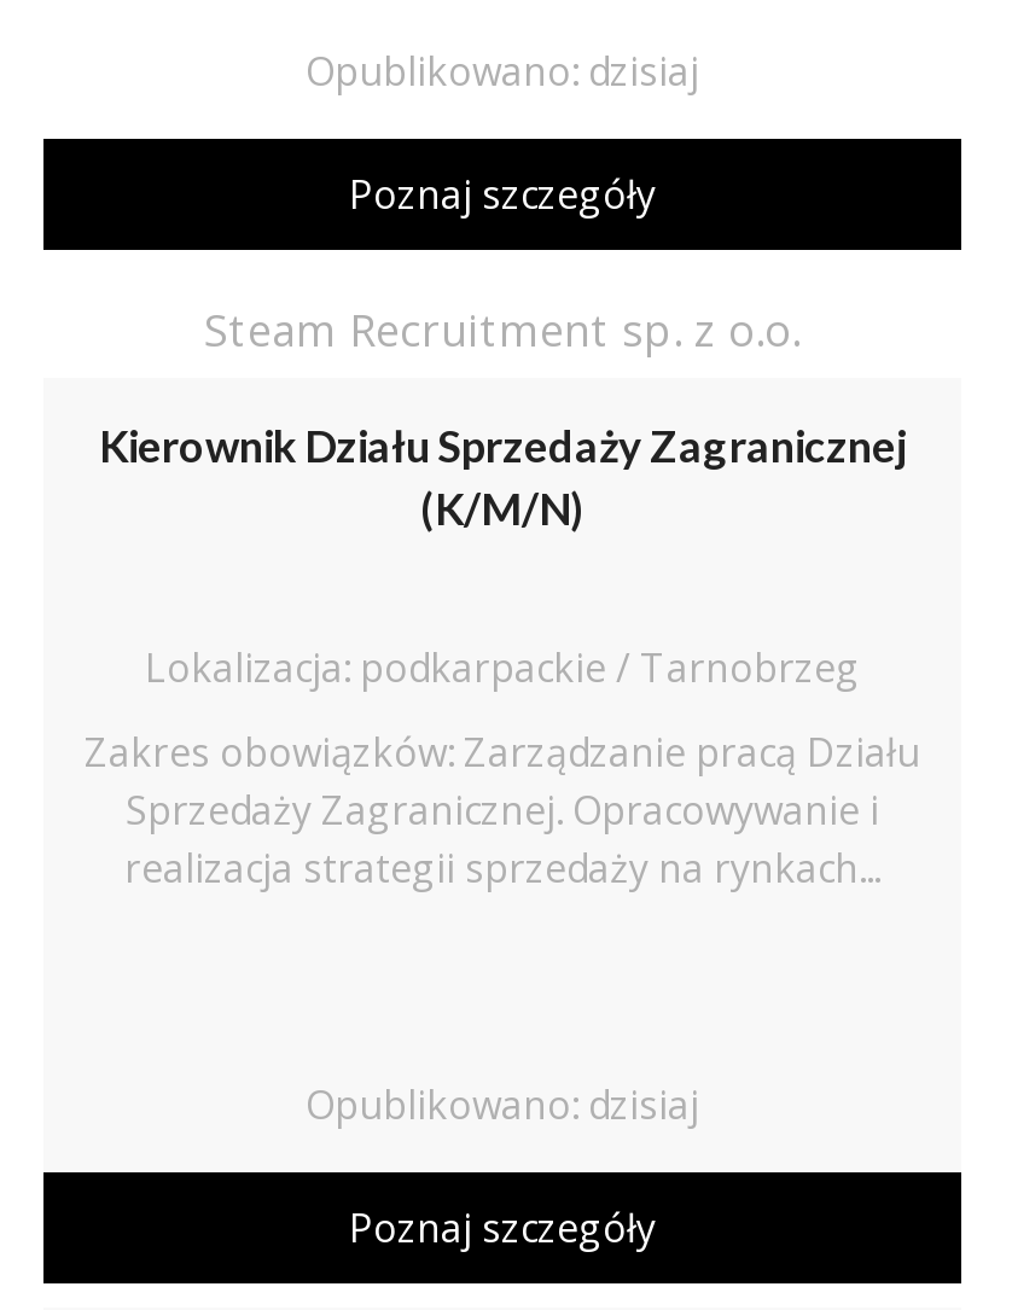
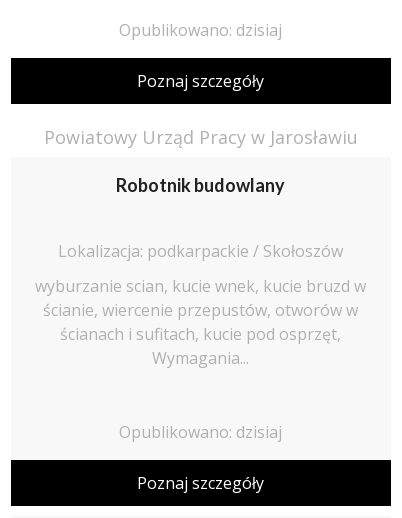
[204,301,801,359] Steam Recruitment sp. z o.o. -> [44,125,358,149] Powiatowy Urząd Pracy w Jarosławiu
[99,419,906,535] Kierownik Działu Sprzedaży Zagranicznej | (K/M/N) -> [116,174,285,196] Robotnik budowlany
[145,641,860,694] Lokalizacja: podkarpackie / Tarnobrzeg -> [58,240,343,262] Lokalizacja: podkarpackie / Skołoszów
[85,726,920,895] Zakres obowiązków: Zarządzanie pracą Działu | Sprzedaży Zagranicznej. Opracowywanie i | realizacja strategii sprzedaży na rynkach... -> [35,275,366,369] wyburzanie scian, kucie wnek, kucie bruzd w | ścianie, wiercenie przepustów, otworów w | ścianach i sufitach, kucie pod osprzęt, | Wymagania...

